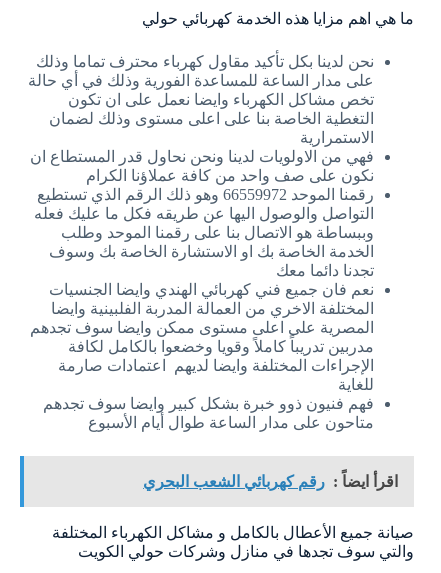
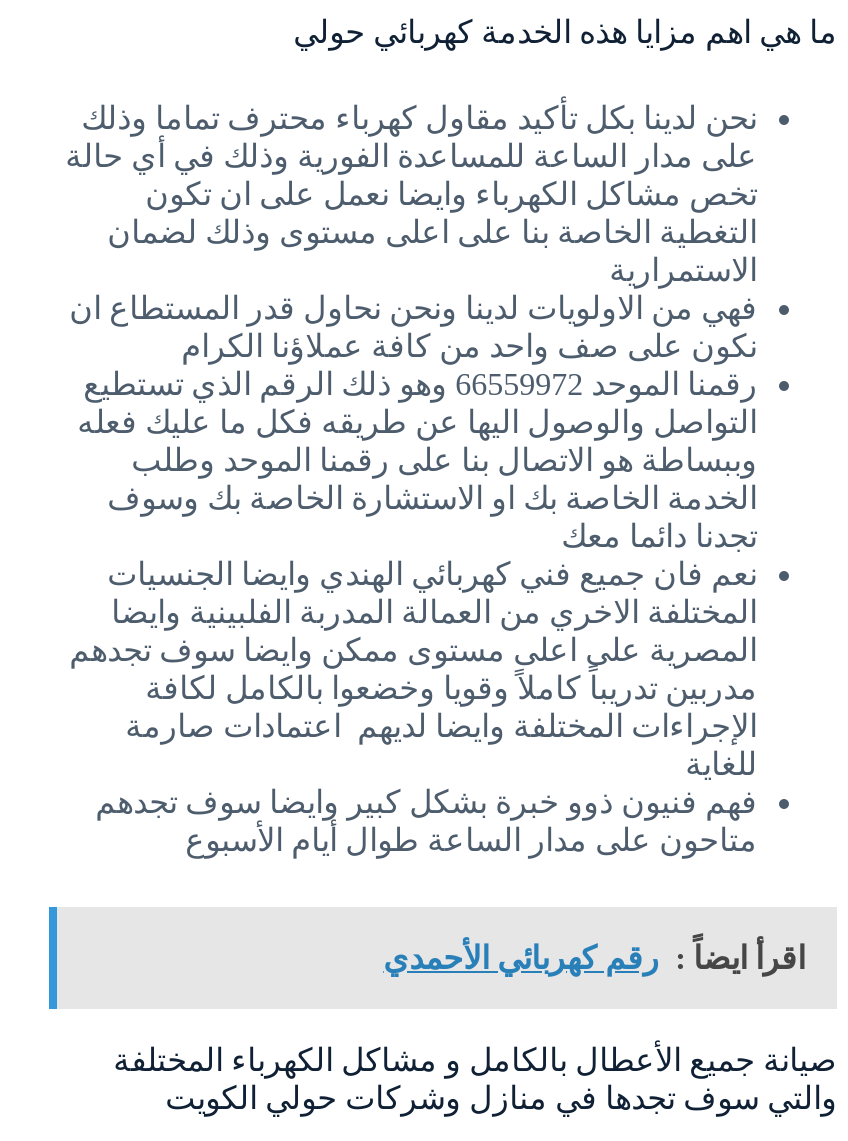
[143,472,398,489] اقرأ ايضاً : رقم كهربائي الشعب البحري -> [383,940,805,974] اقرأ ايضاً : رقم كهربائي الأحمدي

